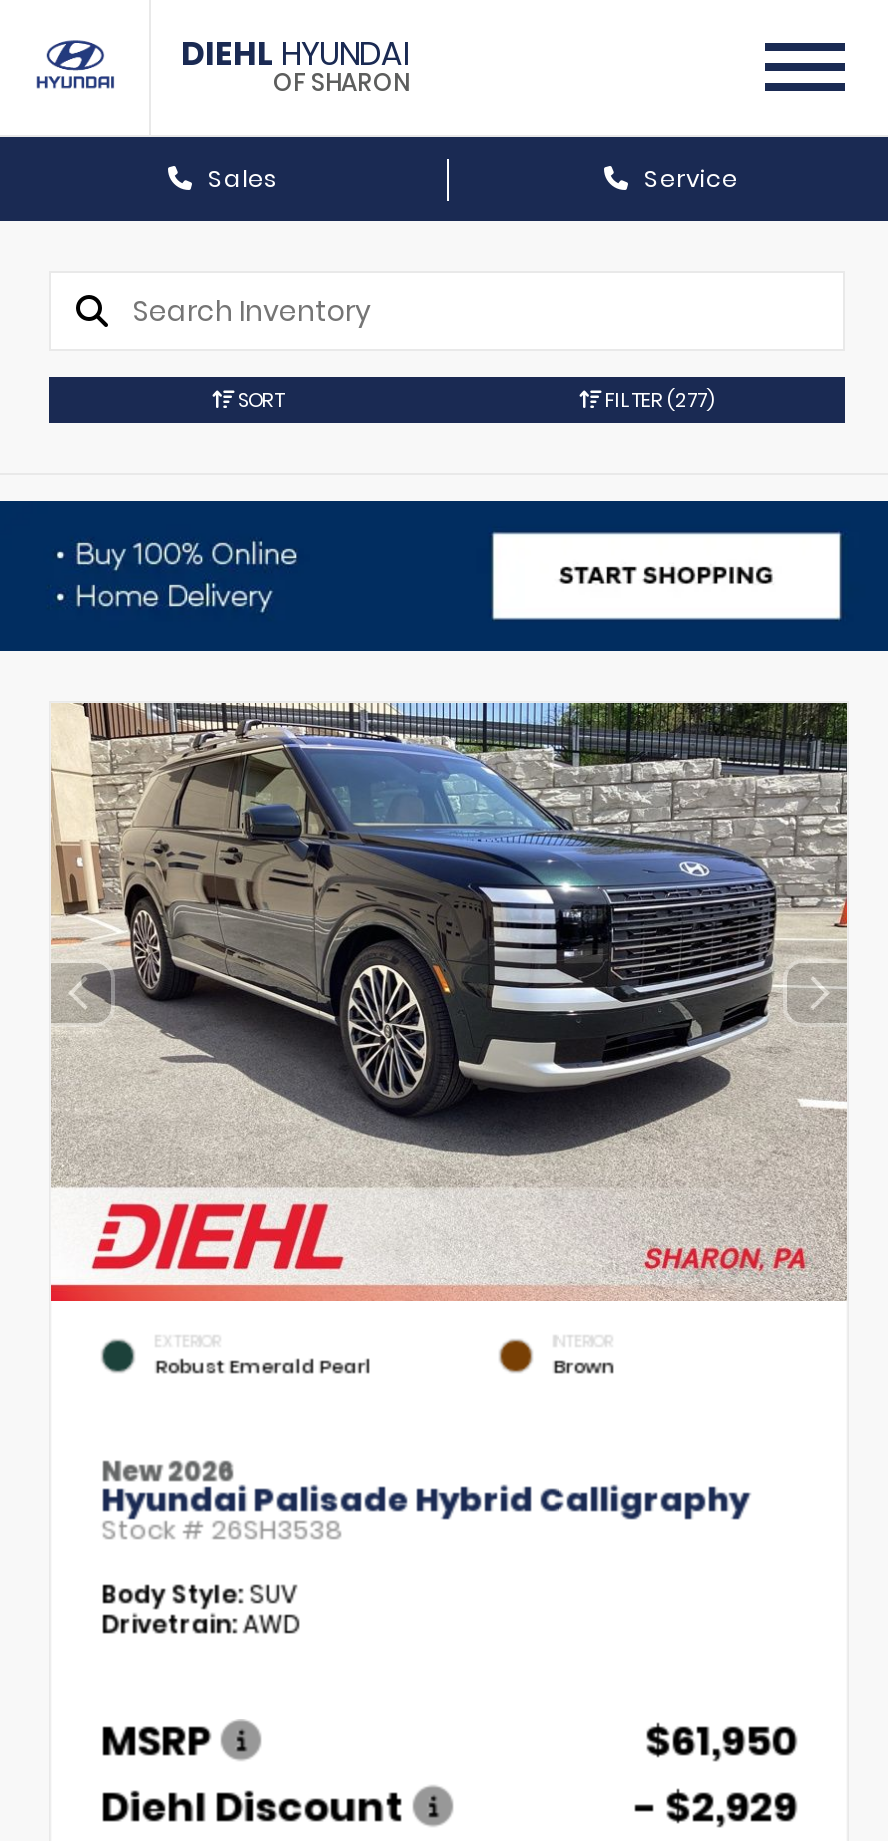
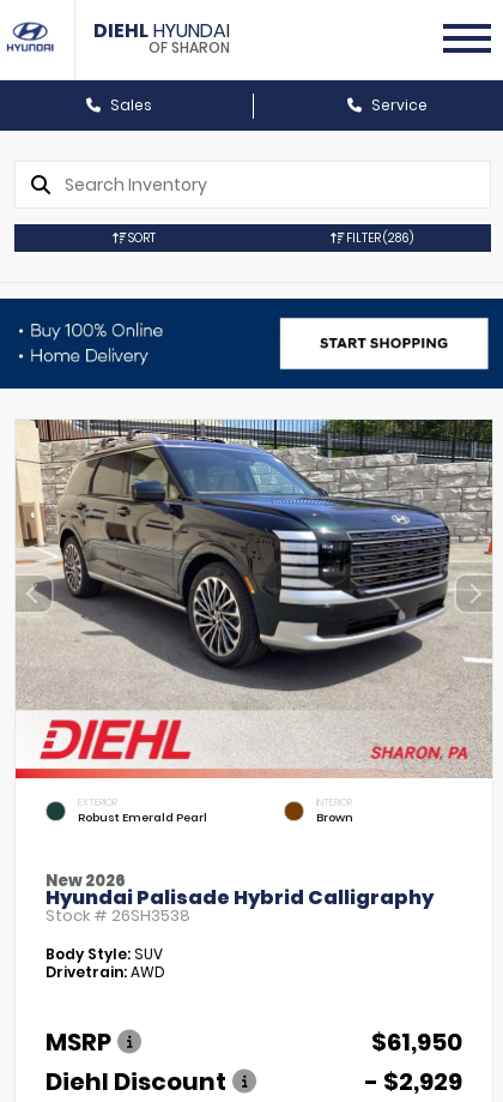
[601,385,713,415] FILTER (277) -> [344,229,413,247] FILTER (286)

